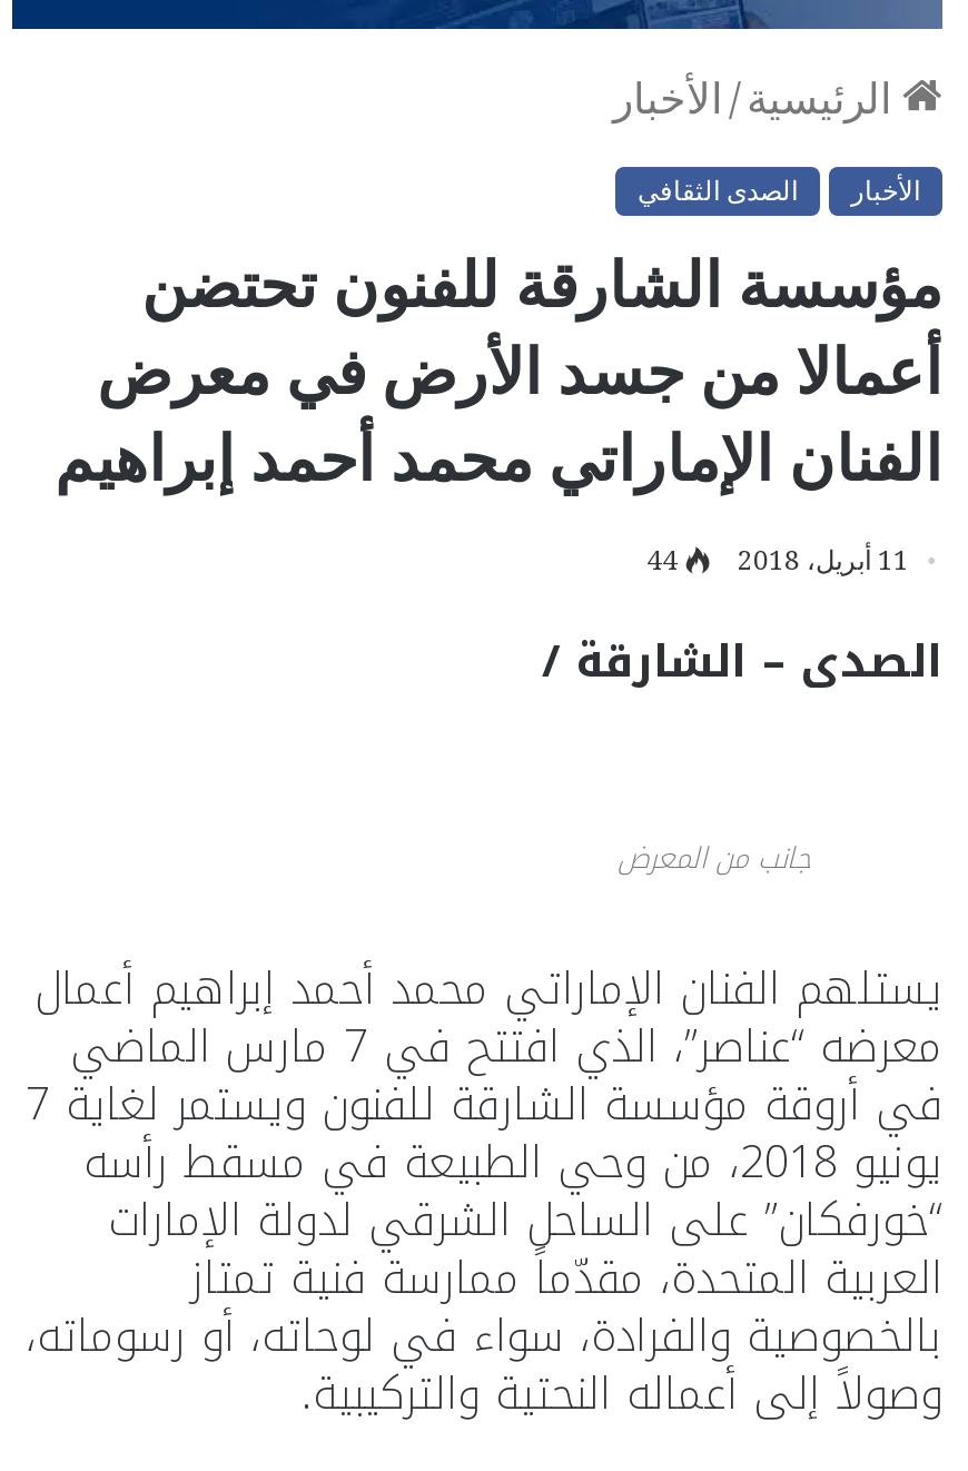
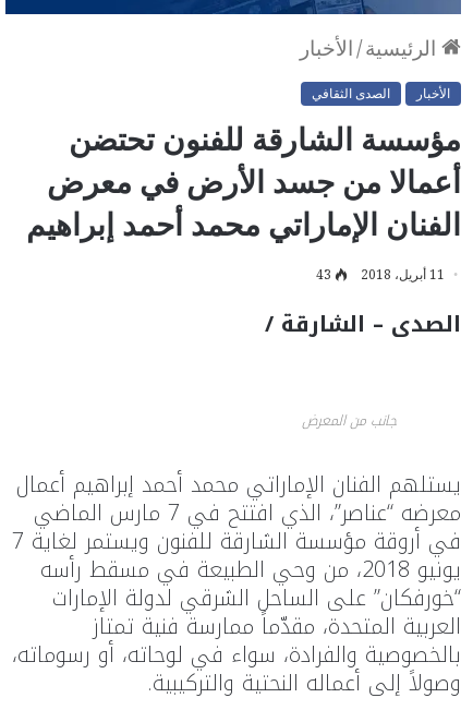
[646,542,678,579] 44 -> [316,265,331,284] 43

